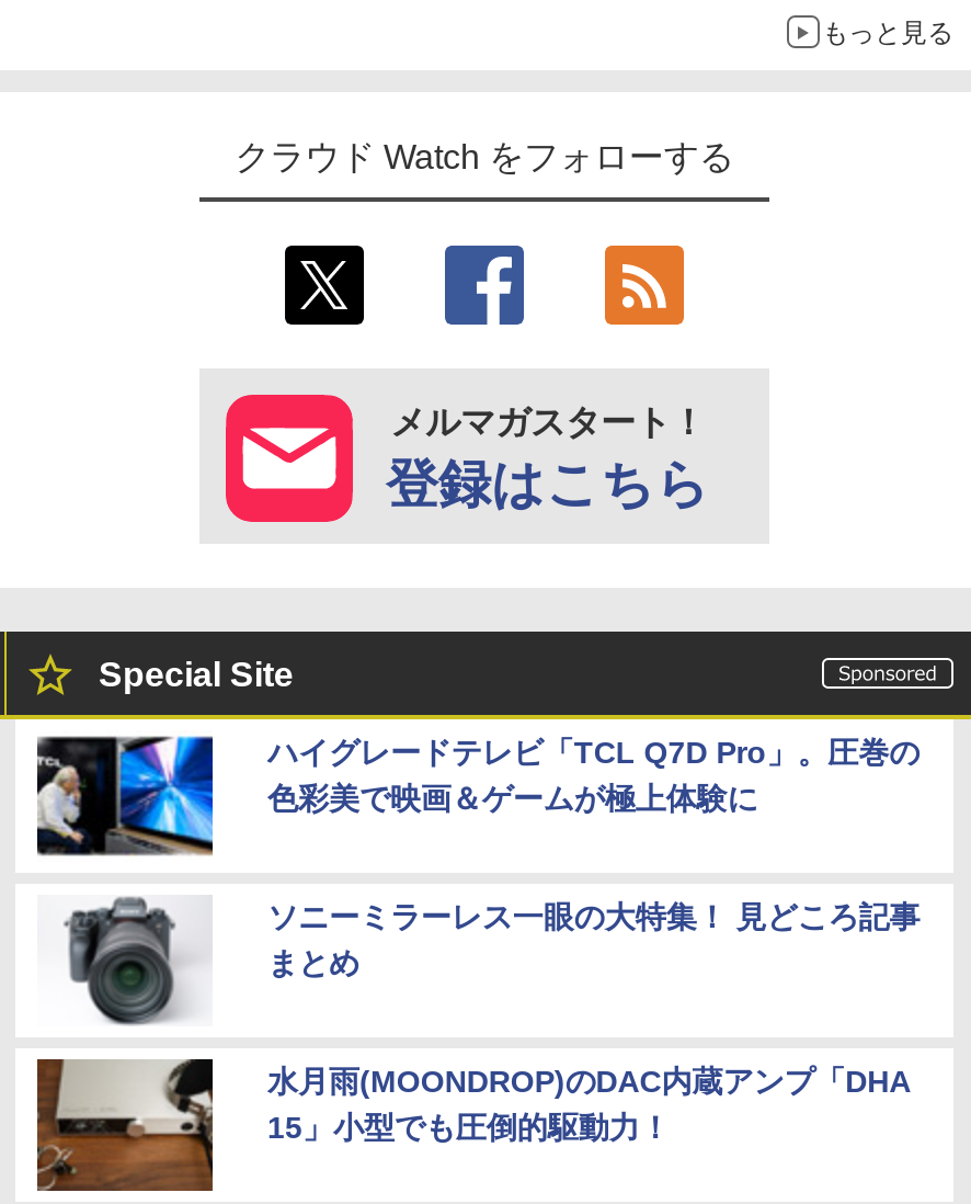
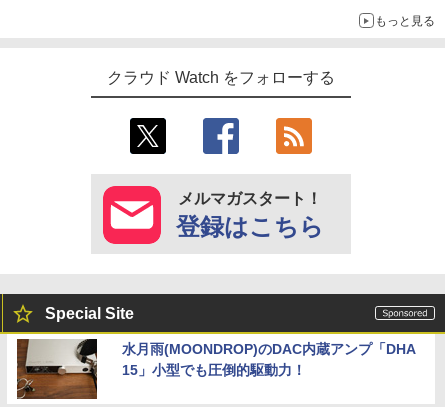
[35,735,920,981] [image] | ハイグレードテレビ「TCL Q7D Pro」。圧巻の | 色彩美で映画＆ゲームが極上体験に | ソニーミラーレス一眼の大特集！ 見どころ記事 | まとめ -> none
[64,897,180,1026] [image] -> none

